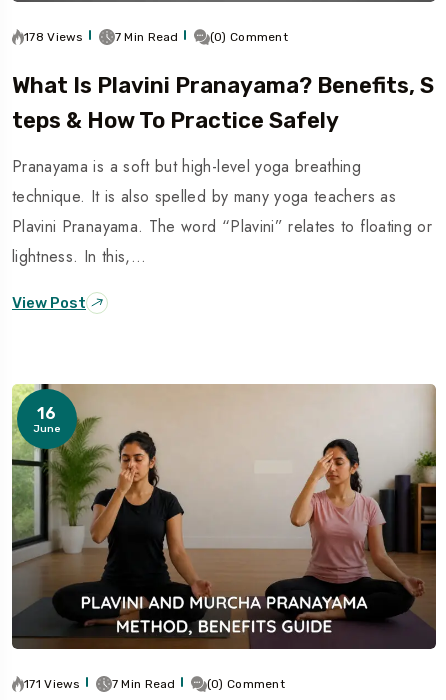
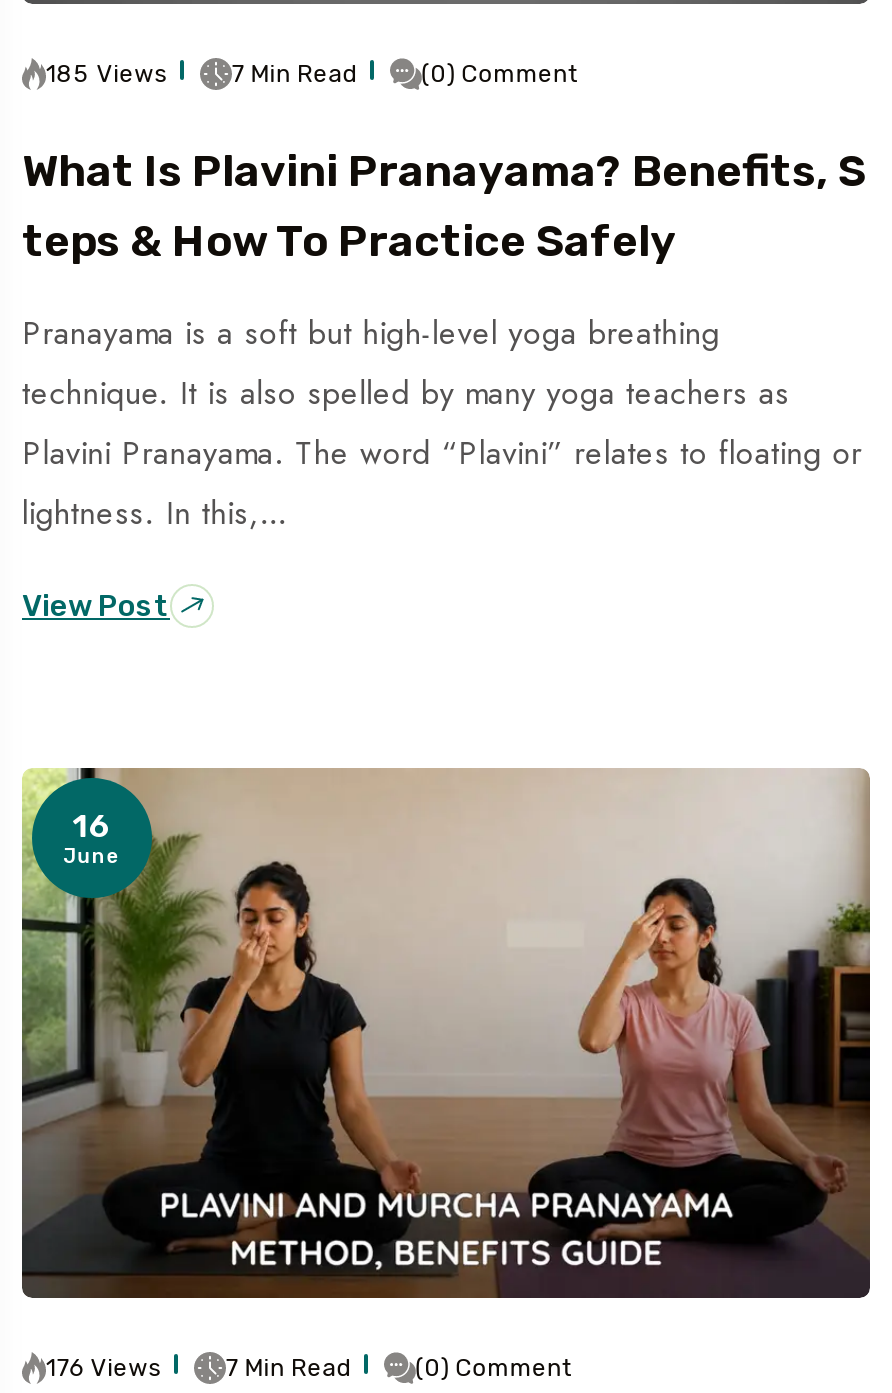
[24,30,84,44] 178 Views -> [46,60,169,88] 185 Views
[24,677,81,691] 171 Views -> [46,1354,163,1382] 176 Views

